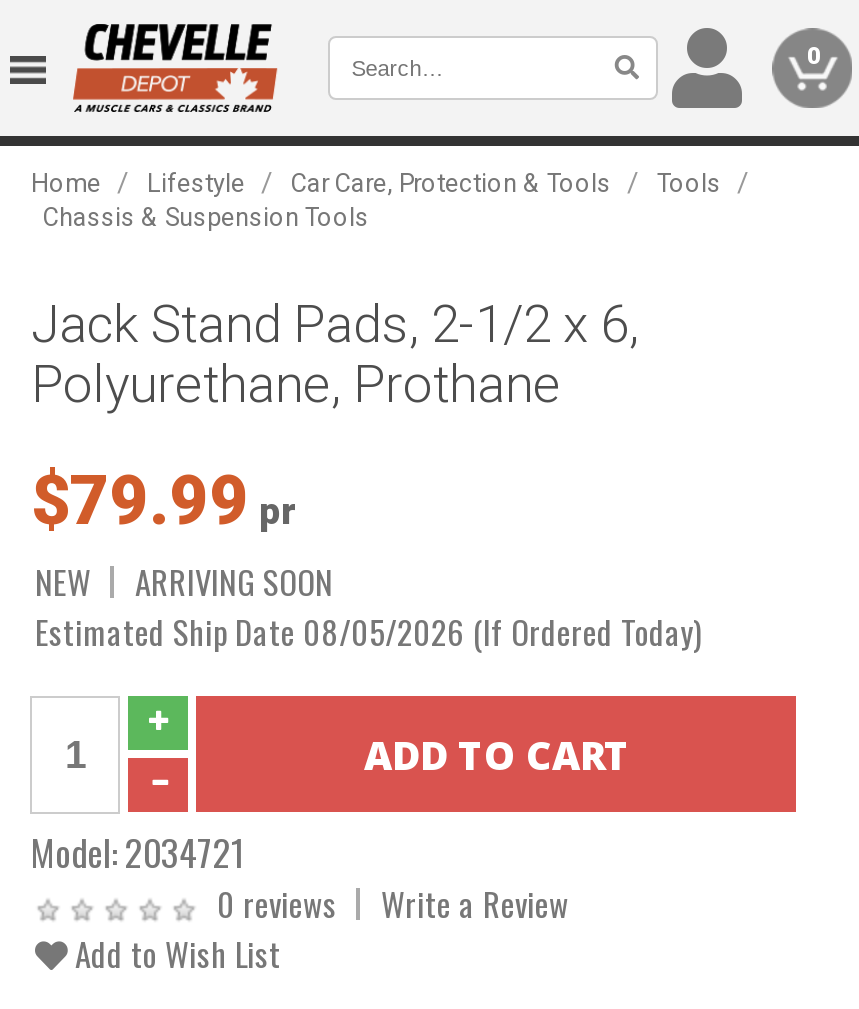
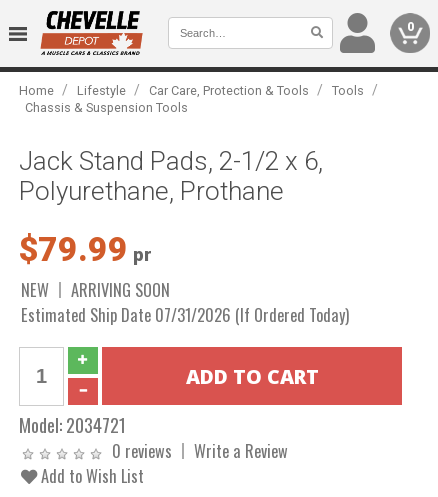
[35,606,701,656] Estimated Ship Date 08/05/2026 (If Ordered Today) -> [21,302,349,327] Estimated Ship Date 07/31/2026 (If Ordered Today)

